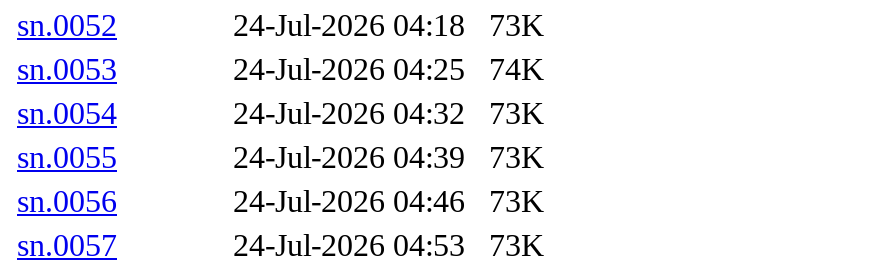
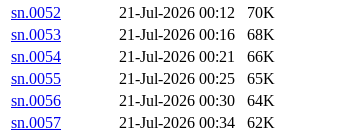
[233,9,545,43] 24-Jul-2026 04:18 | 73K -> [119,4,275,21] 21-Jul-2026 00:12 | 70K
[233,53,545,87] 24-Jul-2026 04:25 | 74K -> [119,26,275,43] 21-Jul-2026 00:16 | 68K
[233,97,545,131] 24-Jul-2026 04:32 | 73K -> [119,48,275,65] 21-Jul-2026 00:21 | 66K
[233,141,545,175] 24-Jul-2026 04:39 | 73K -> [119,70,275,87] 21-Jul-2026 00:25 | 65K
[233,185,545,219] 24-Jul-2026 04:46 | 73K -> [119,92,275,109] 21-Jul-2026 00:30 | 64K
[233,229,545,263] 24-Jul-2026 04:53 | 73K -> [119,114,275,131] 21-Jul-2026 00:34 | 62K

